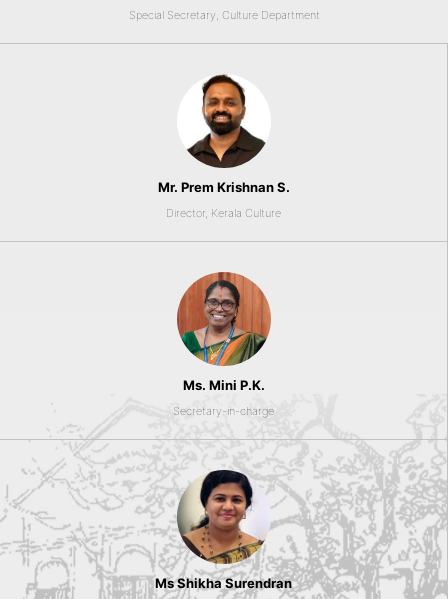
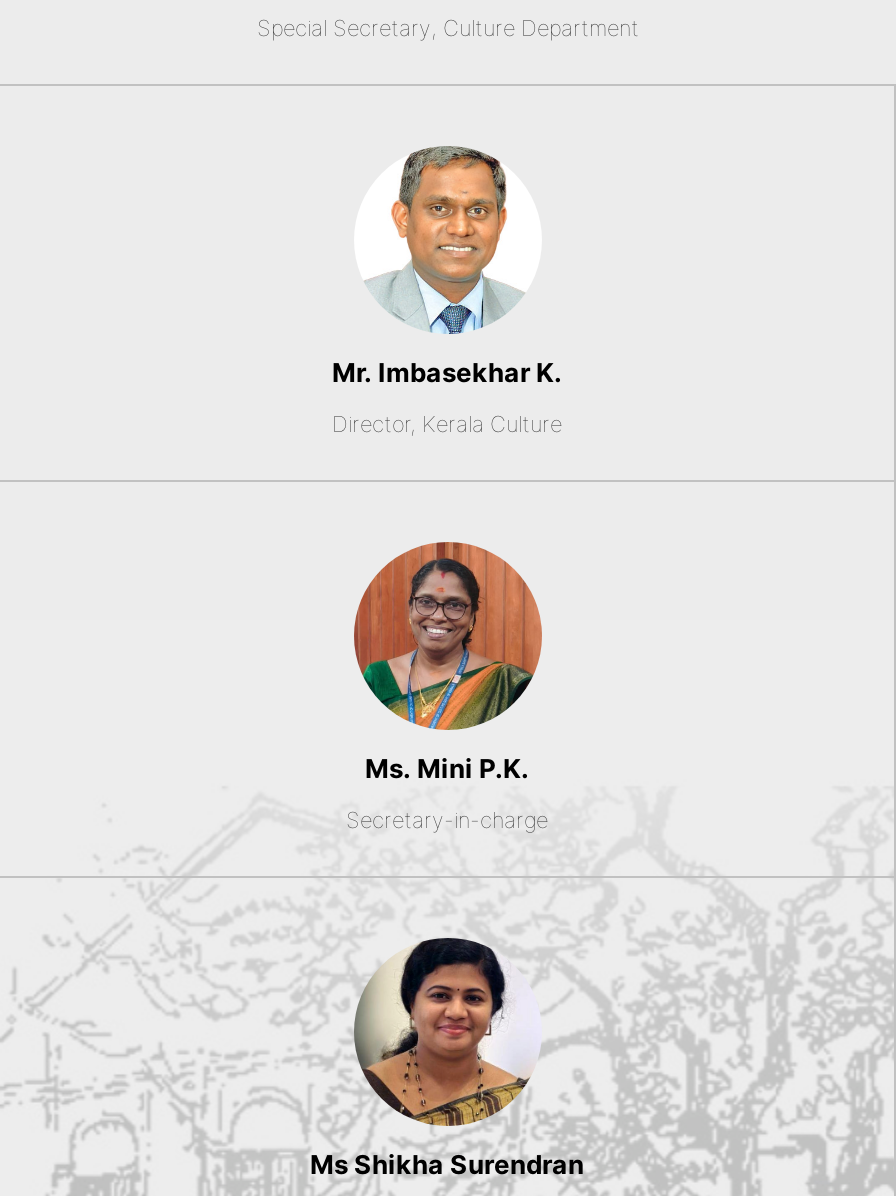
[157,74,289,195] [image] | Mr. Prem Krishnan S. -> [332,146,562,387] [image] | Mr. Imbasekhar K.

